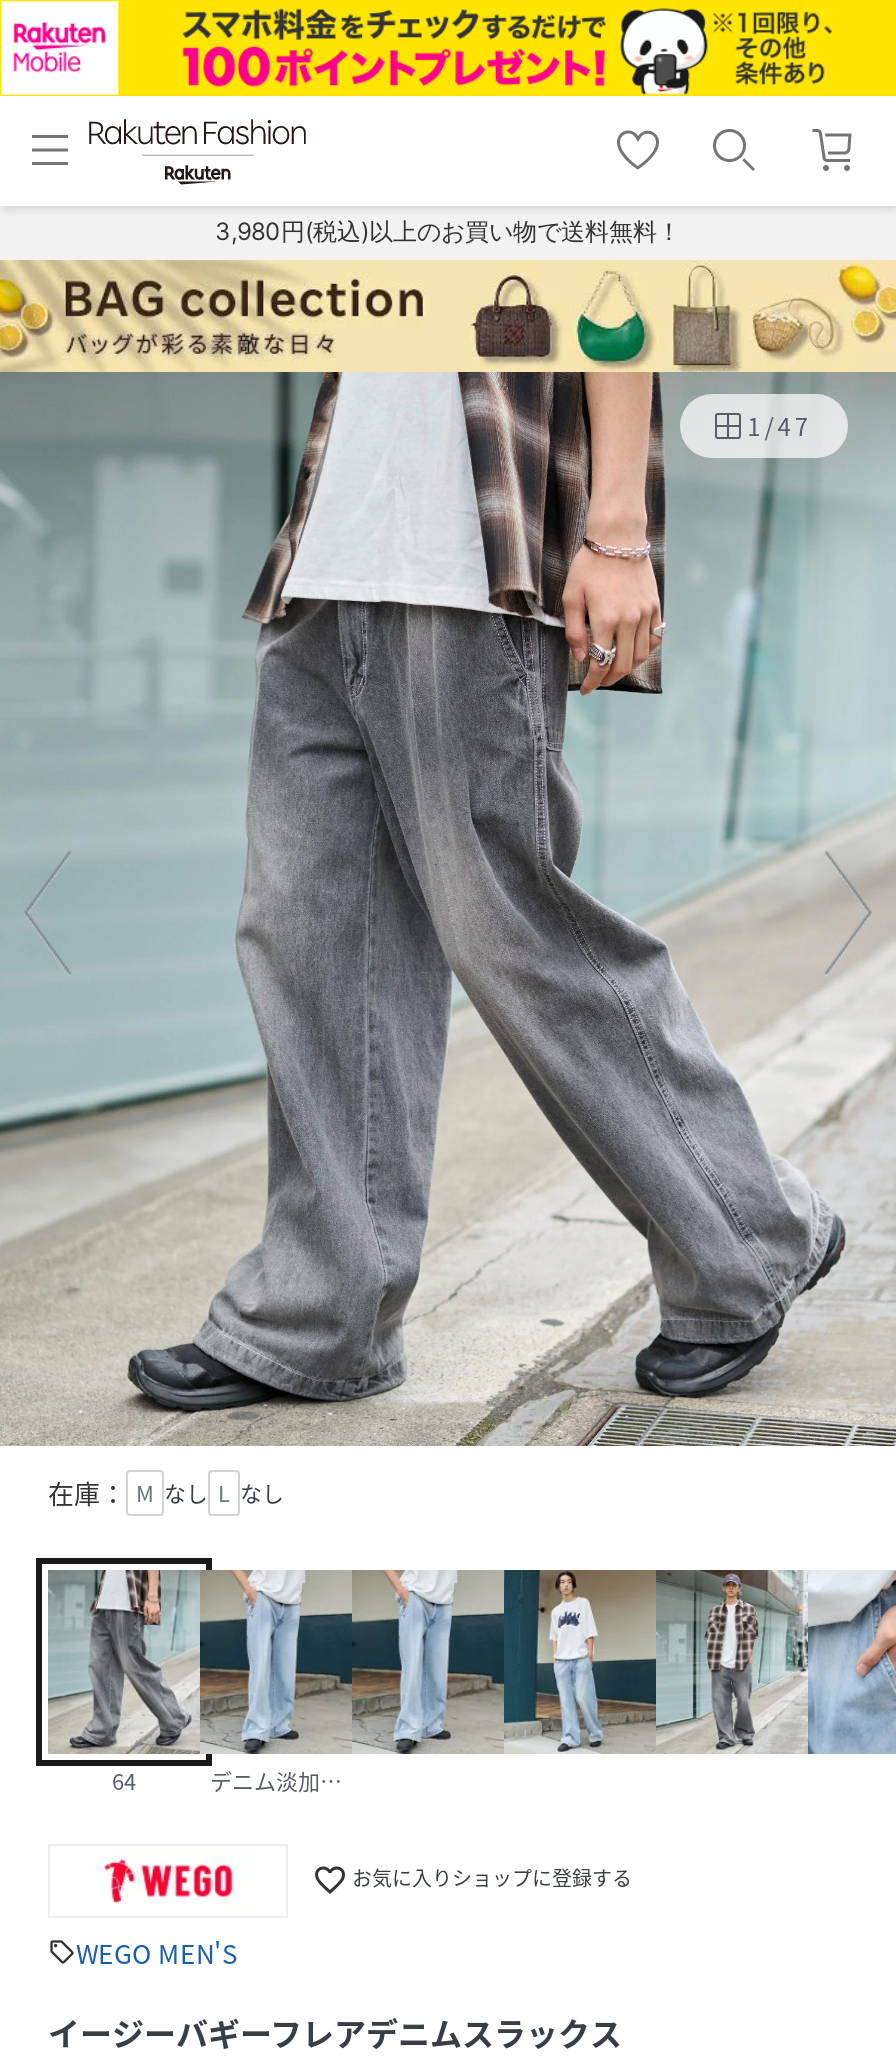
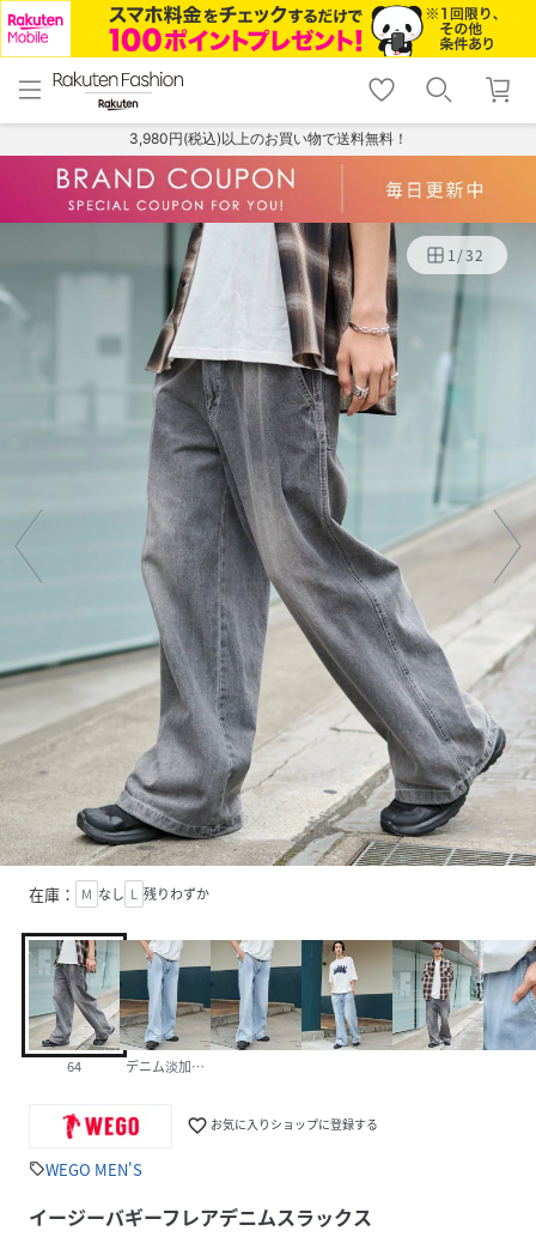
[6,260,890,444] [image] | 1 /47 -> [4,154,532,266] [image] | 1 /32
[48,1475,284,1513] 在庫： M なし L なし -> [29,883,209,906] 在庫： M なし L 残りわずか

